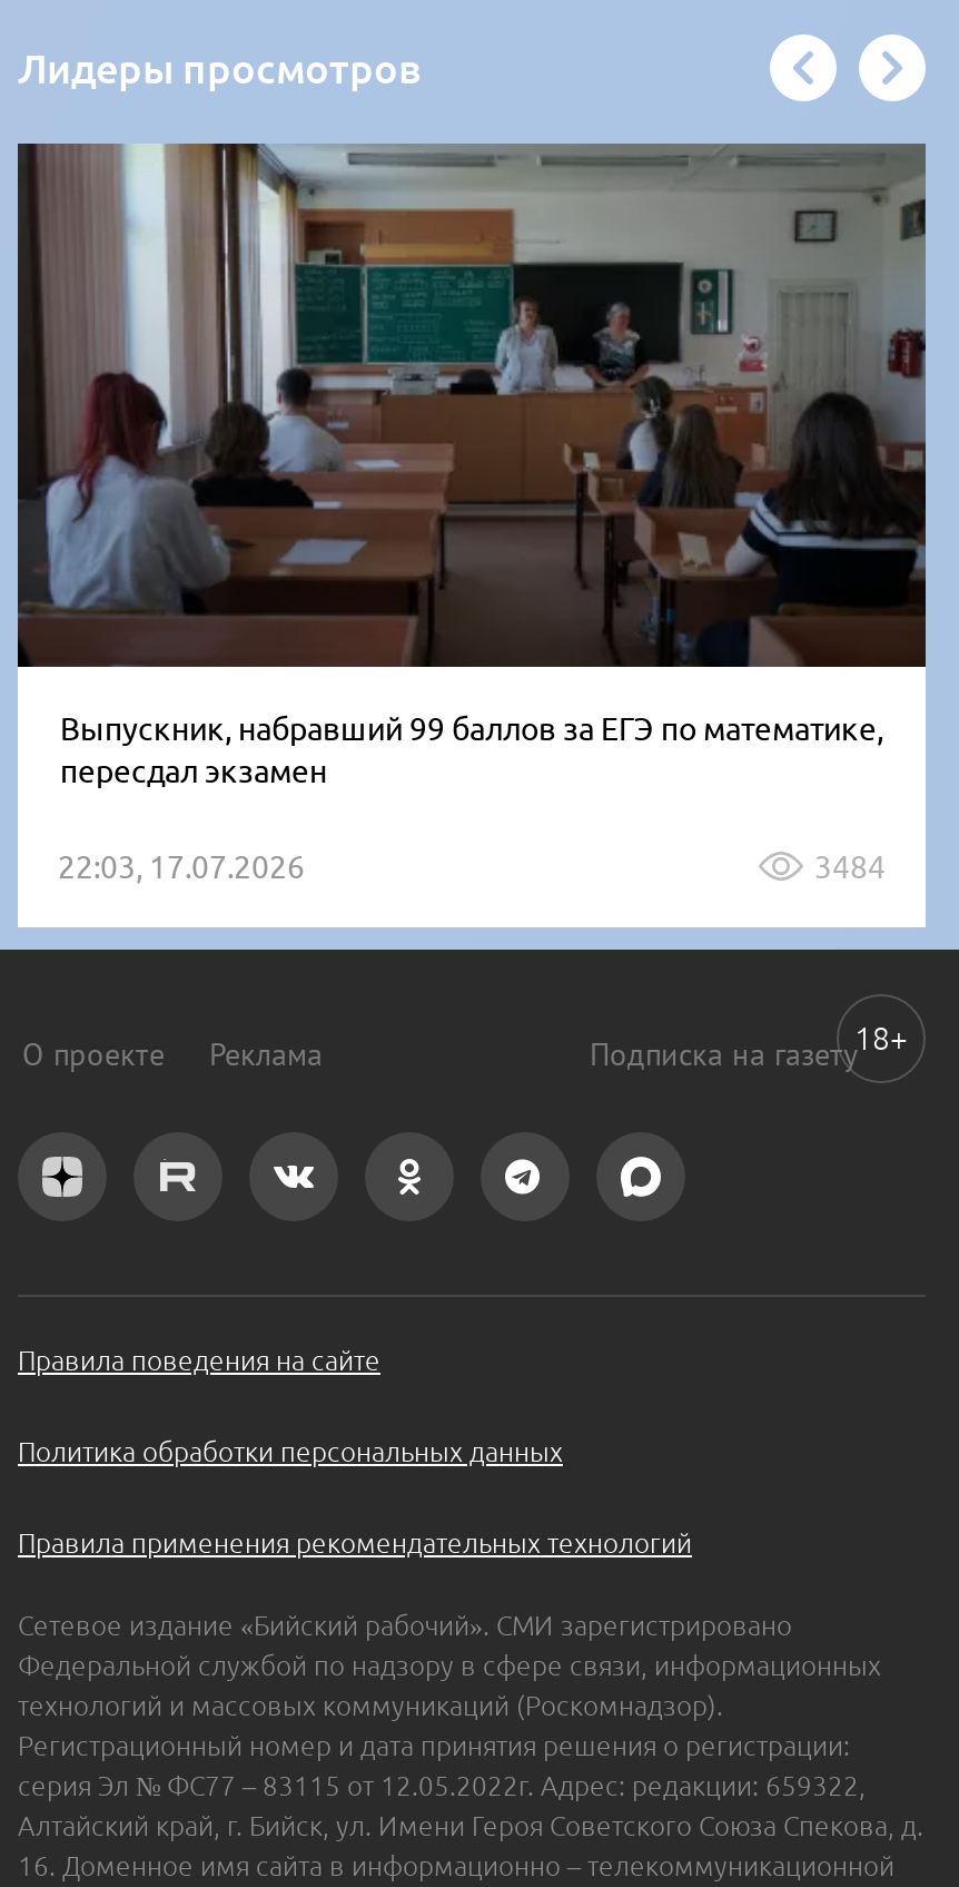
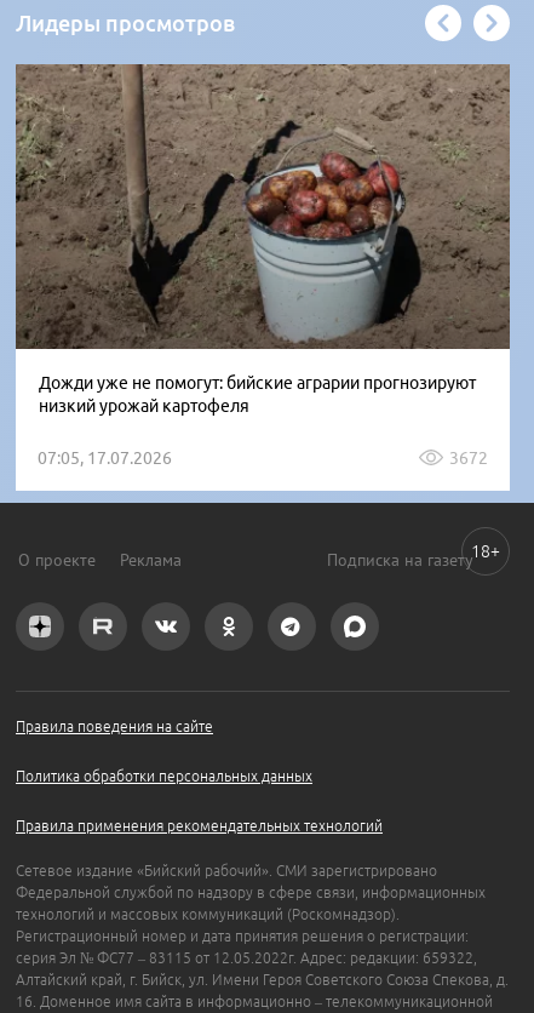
[18,144,928,789] [image] | Выпускник, набравший 99 баллов за ЕГЭ по математике, | пересдал экзамен -> [16,63,511,415] [image] | Дожди уже не помогут: бийские аграрии прогнозируют | низкий урожай картофеля
[58,849,886,885] 22:03, 17.07.2026 | 3484 -> [38,448,488,468] 07:05, 17.07.2026 | 3672

